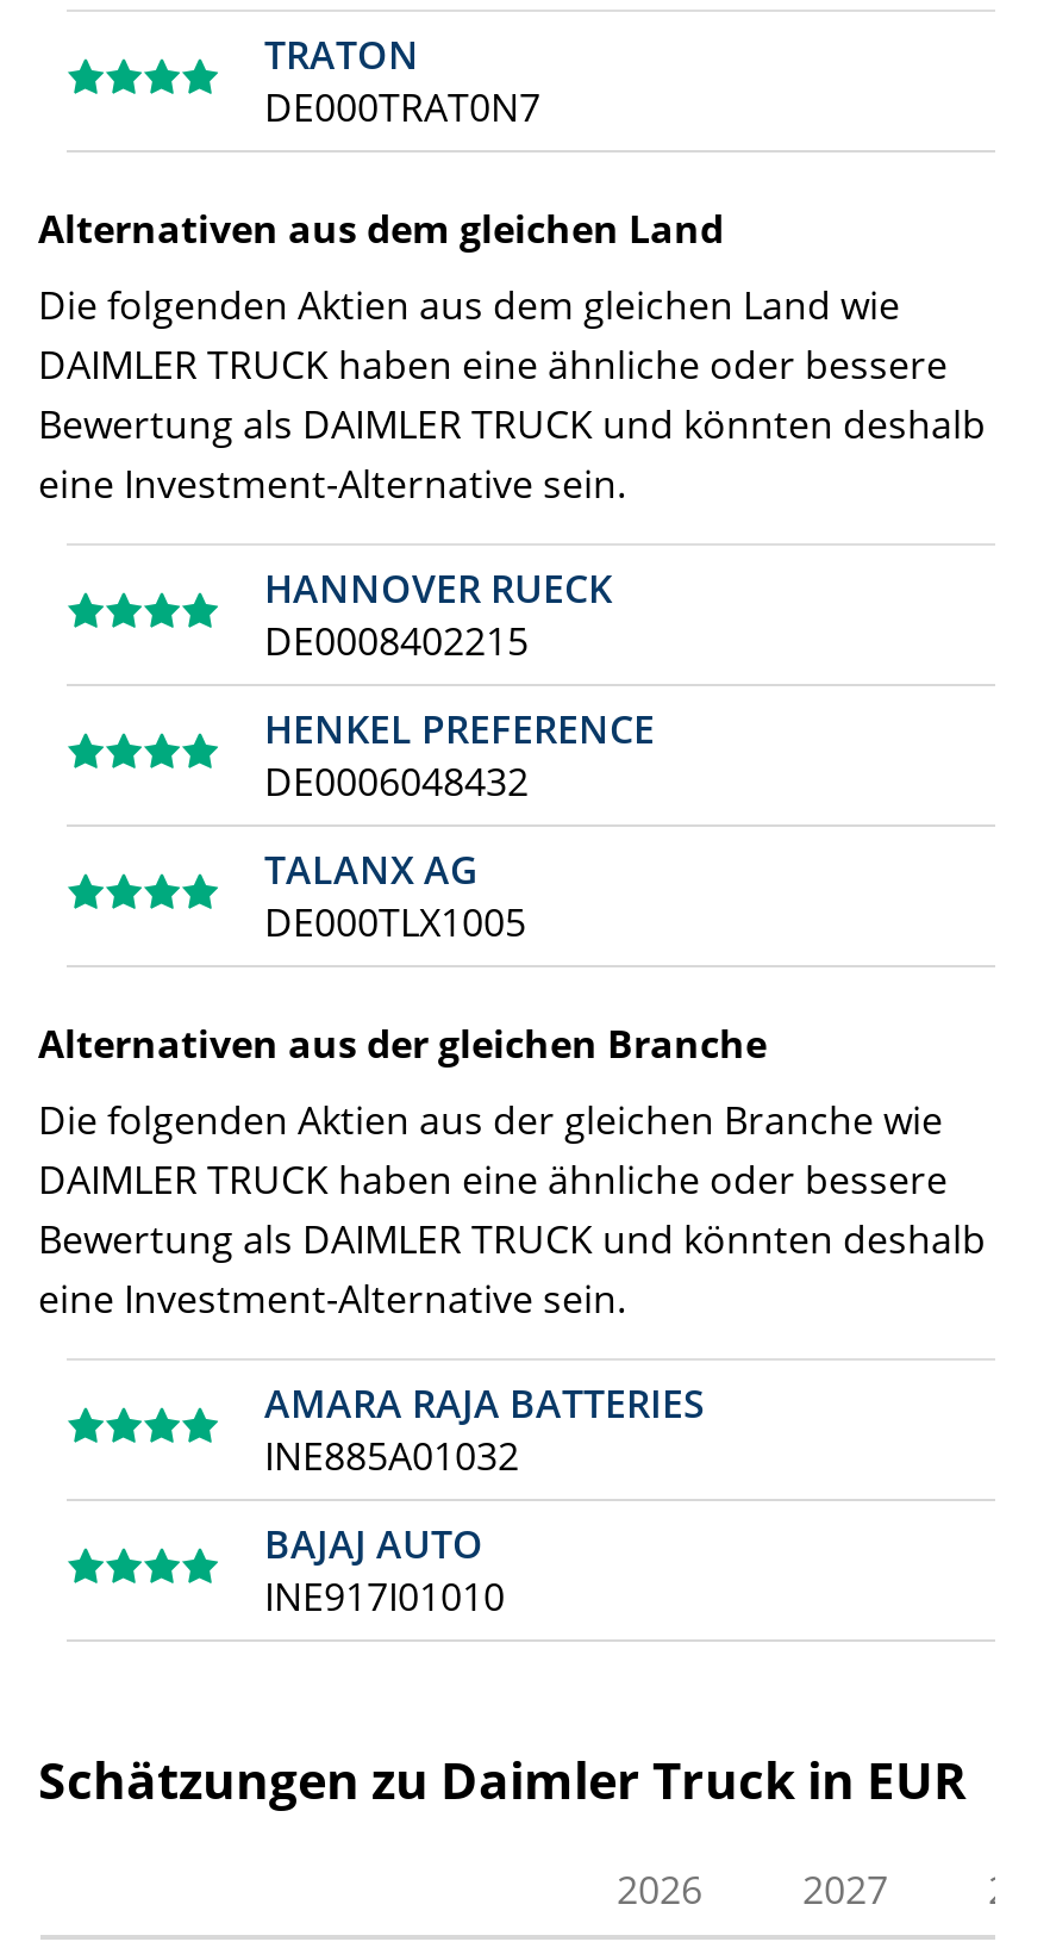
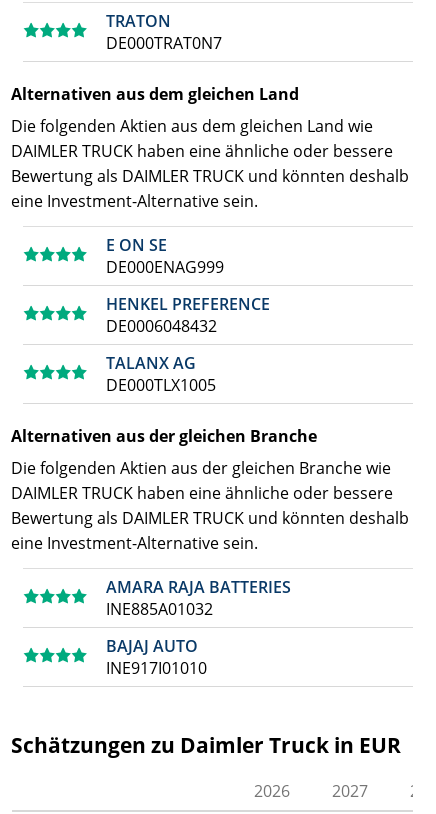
[264,562,612,667] HANNOVER RUECK | DE0008402215 -> [106,234,224,278] E ON SE | DE000ENAG999

